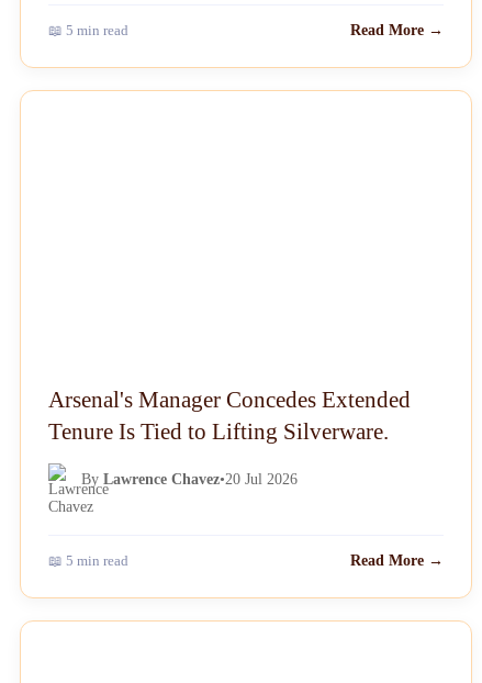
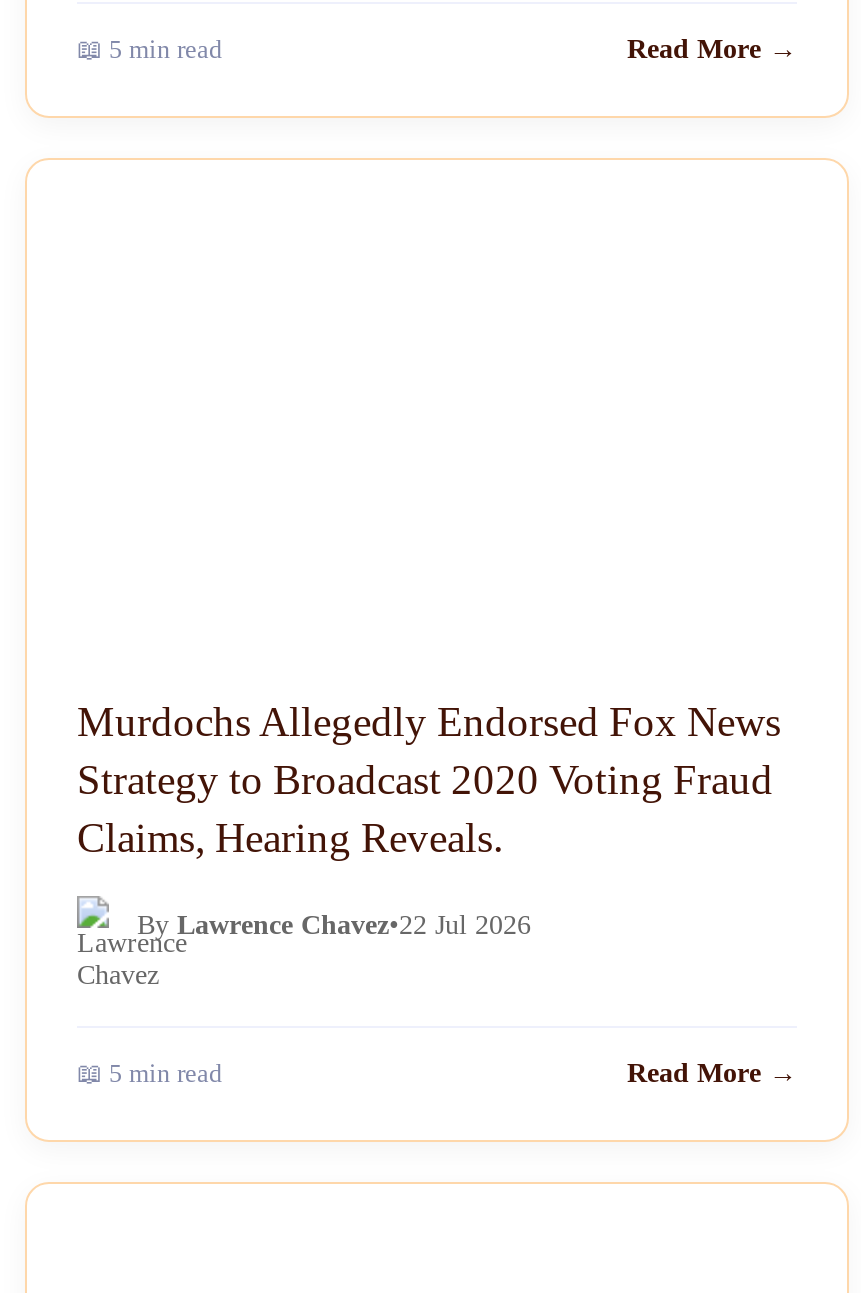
[48,387,411,444] Arsenal's Manager Concedes Extended | Tenure Is Tied to Lifting Silverware. -> [77,698,781,860] Murdochs Allegedly Endorsed Fox News | Strategy to Broadcast 2020 Voting Fraud | Claims, Hearing Reveals.
[81,471,298,488] By Lawrence Chavez•20 Jul 2026 -> [137,910,531,940] By Lawrence Chavez•22 Jul 2026

